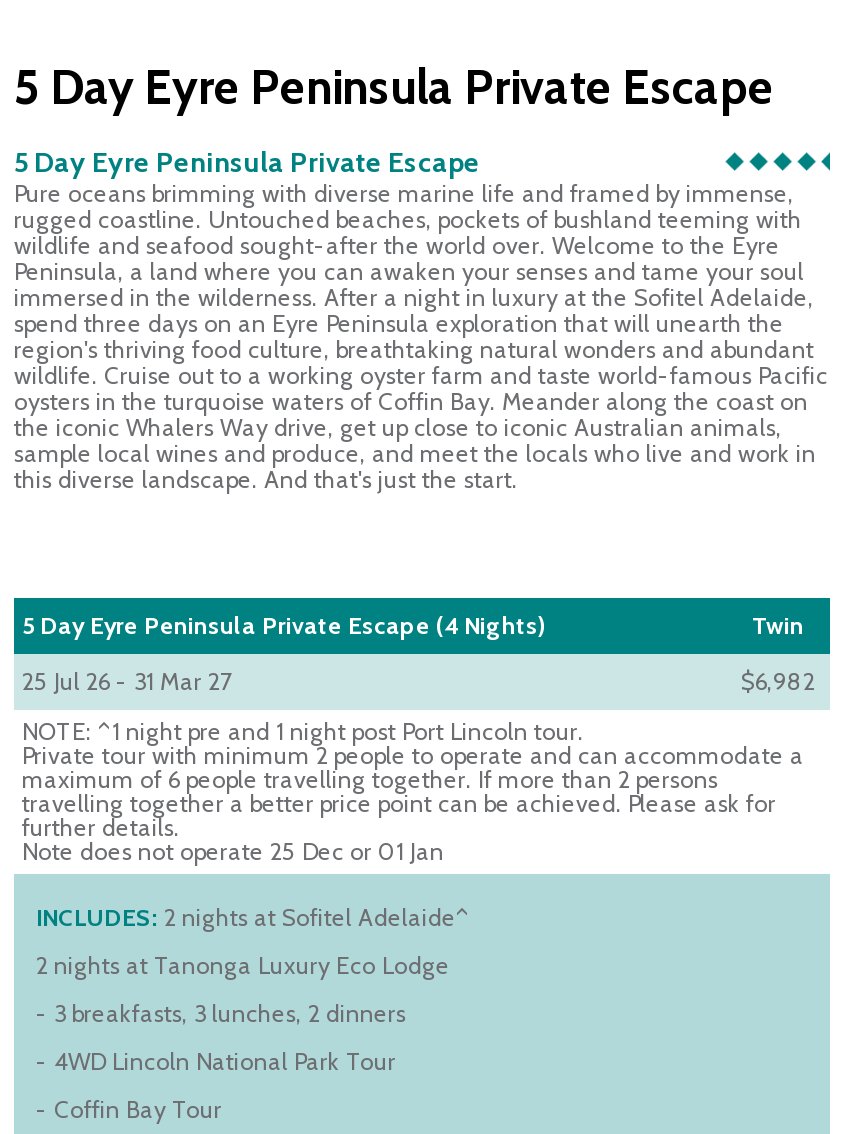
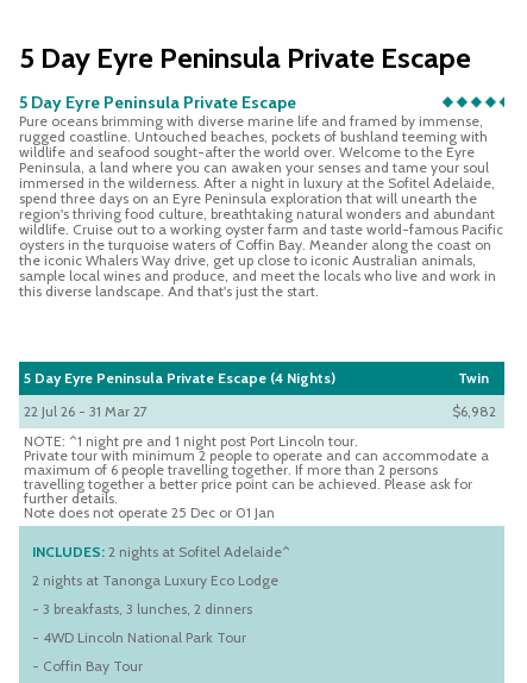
[22,667,232,697] 25 Jul 26 - 31 Mar 27 -> [24,403,148,421] 22 Jul 26 - 31 Mar 27

